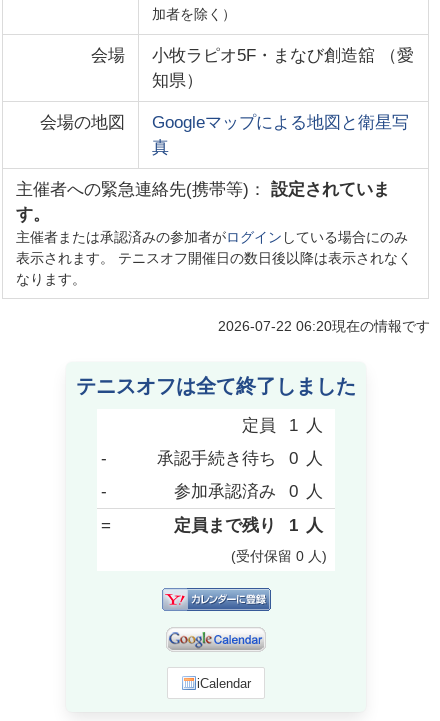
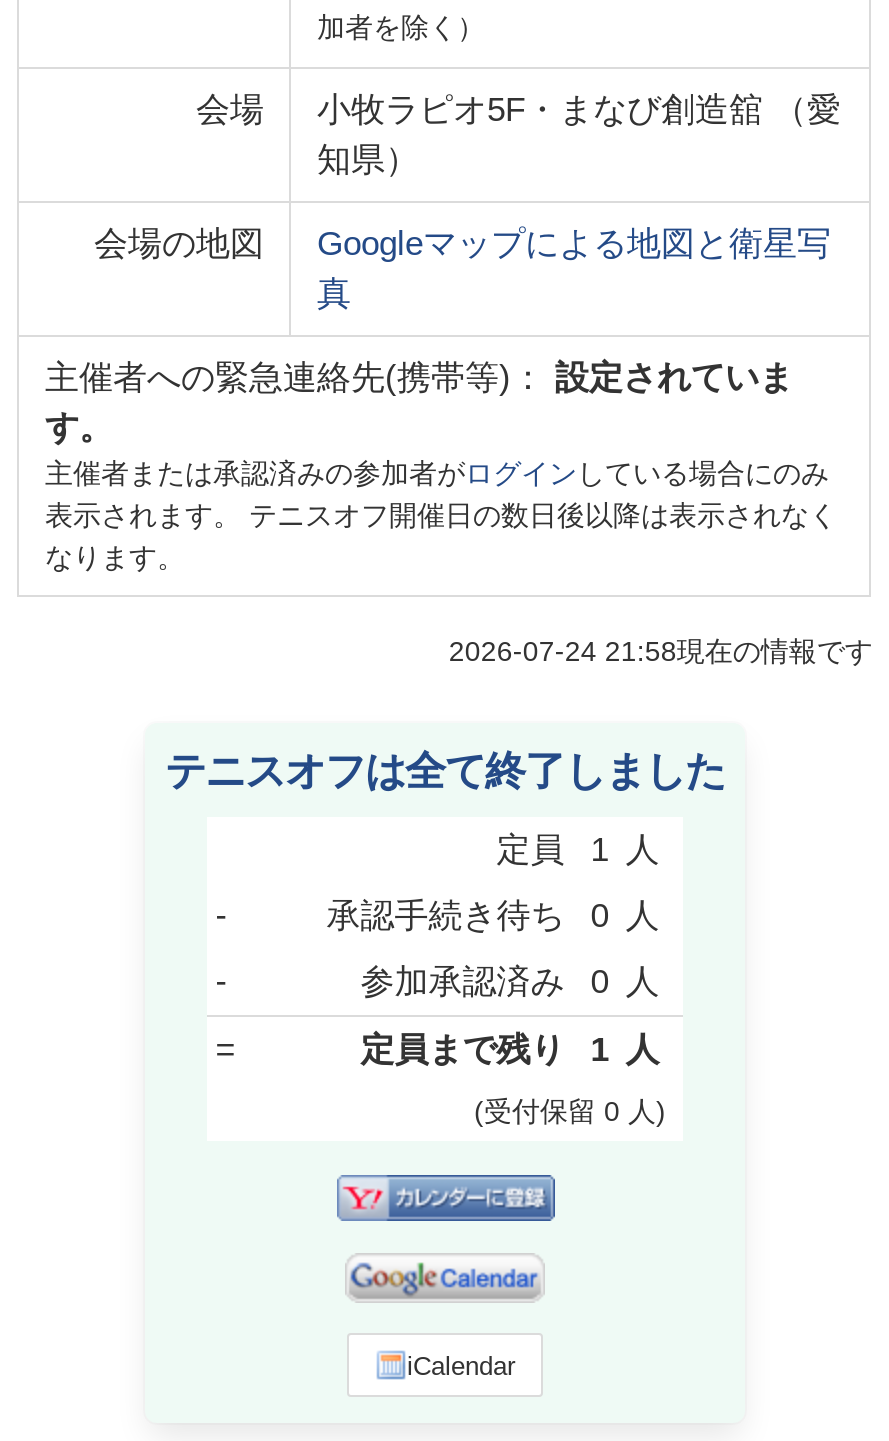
[218,318,430,334] 2026-07-22 06:20現在の情報です -> [449,634,873,666] 2026-07-24 21:58現在の情報です

